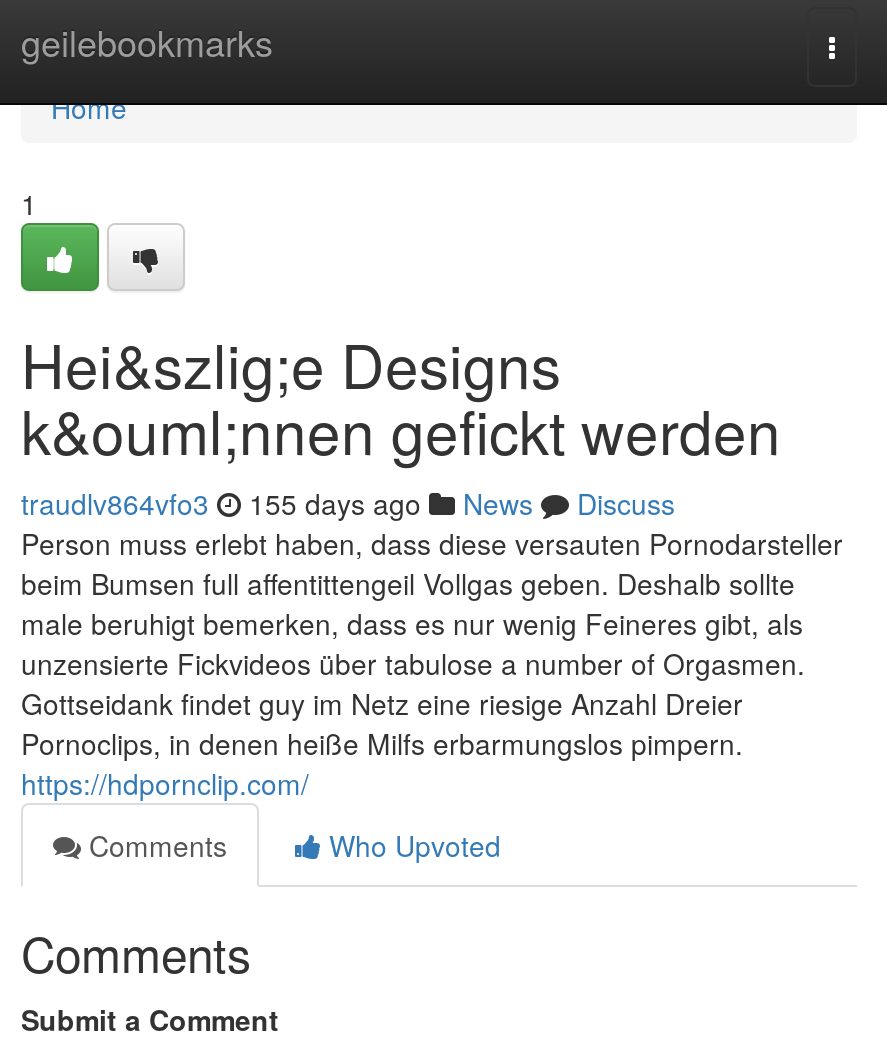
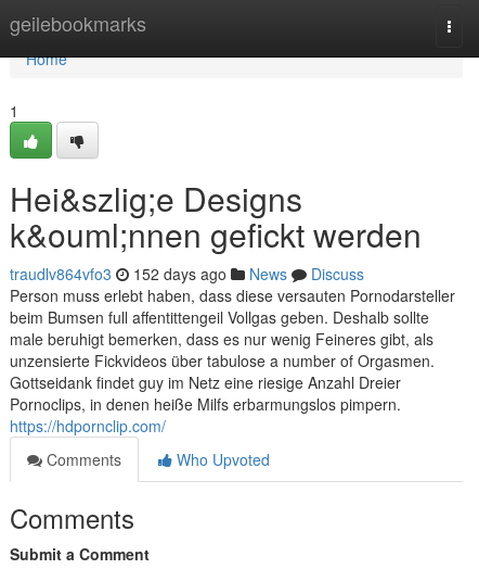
[21,483,675,523] traudlv864vfo3 155 days ago News Discuss -> [10,263,364,284] traudlv864vfo3 152 days ago News Discuss

